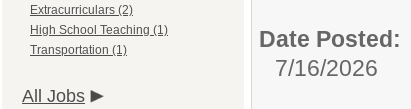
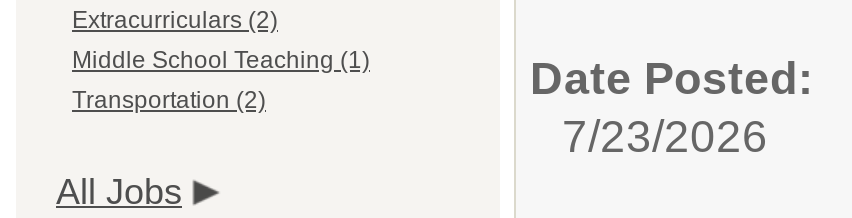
[30,23,168,37] High School Teaching (1) -> [72,46,370,74] Middle School Teaching (1)
[30,43,127,57] Transportation (1) -> [72,86,266,114] Transportation (2)
[275,55,378,81] 7/16/2026 -> [562,110,768,162] 7/23/2026

